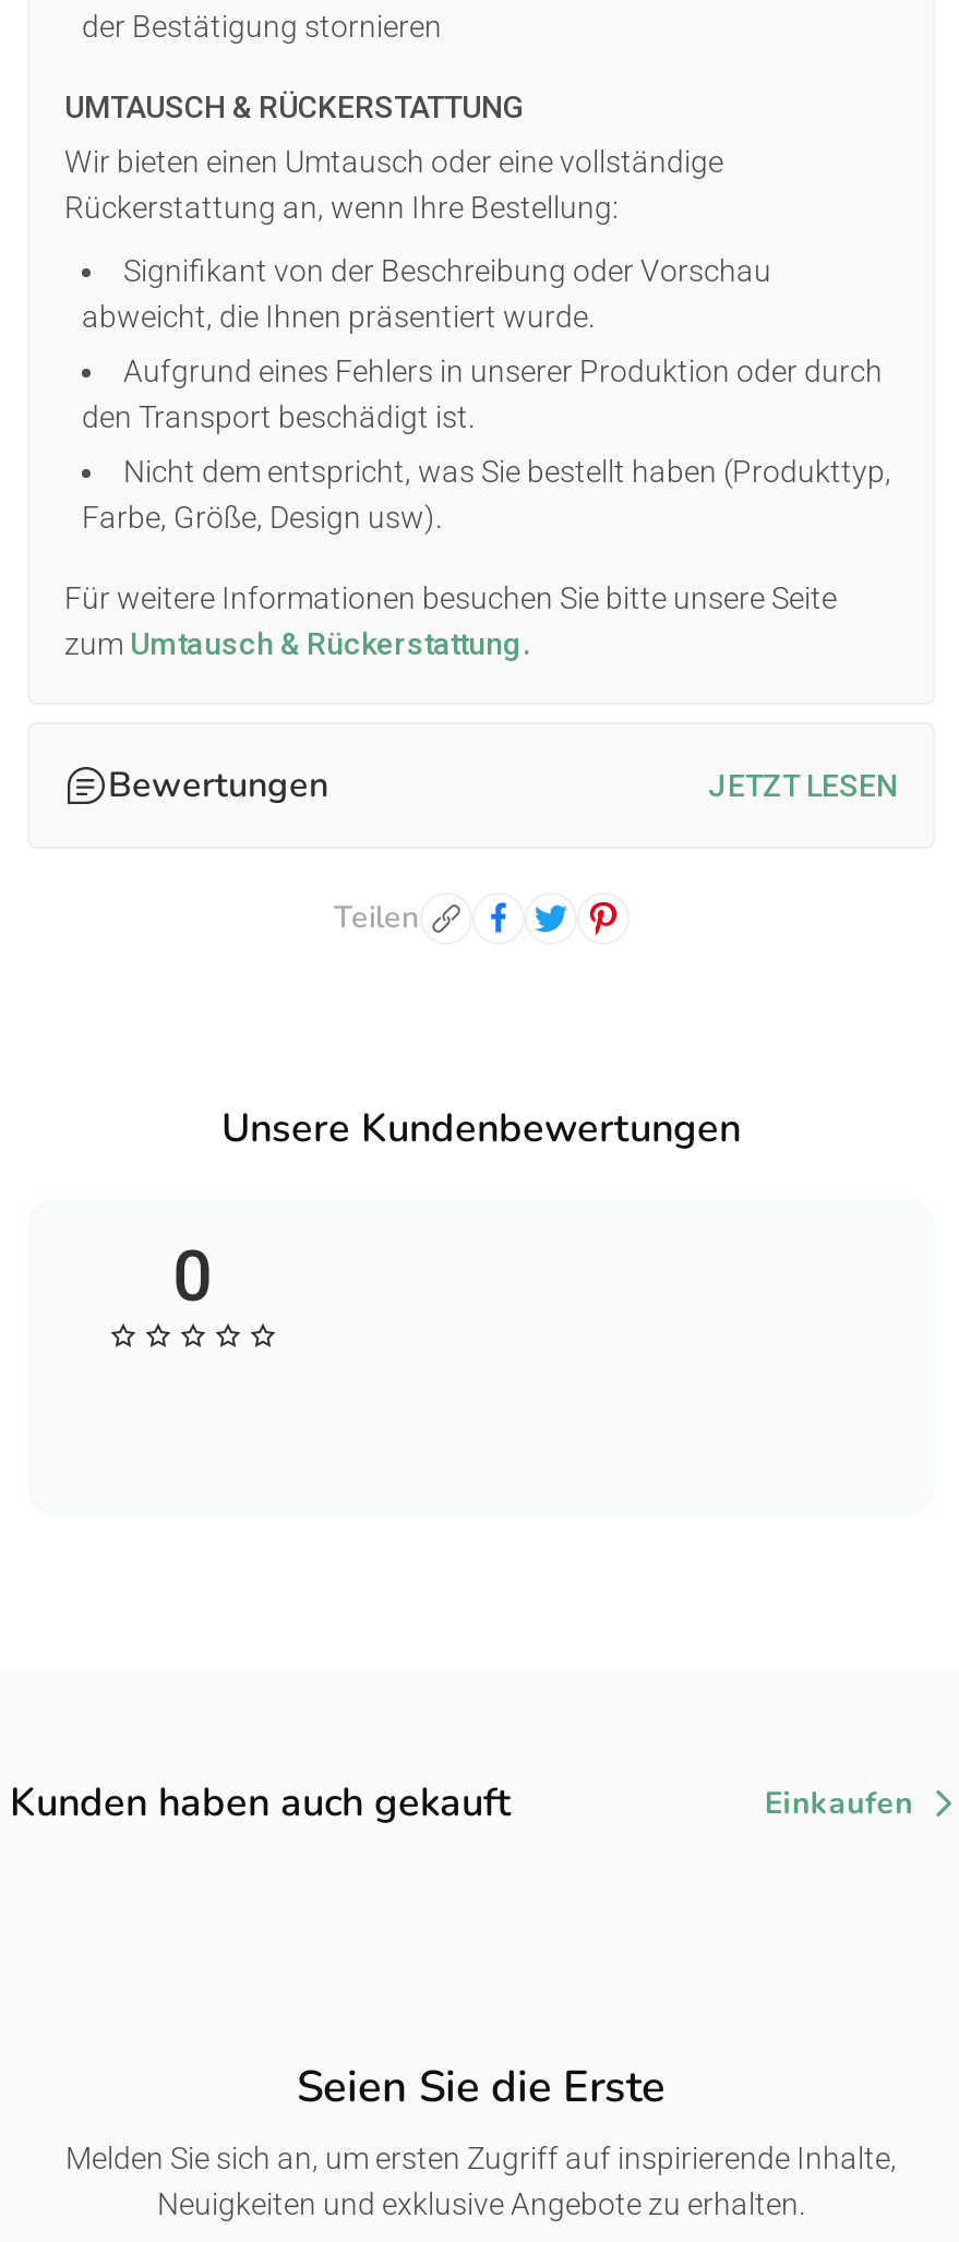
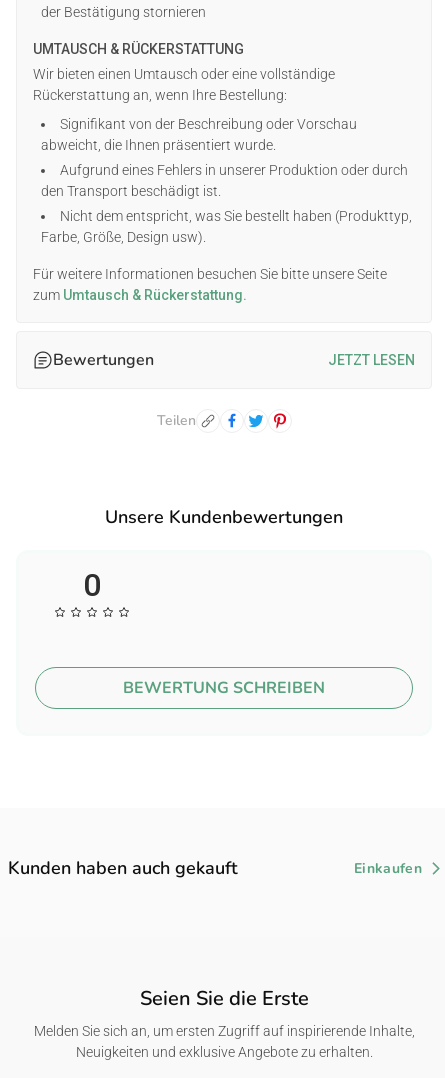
none -> [123,677,325,699] BEWERTUNG SCHREIBEN

